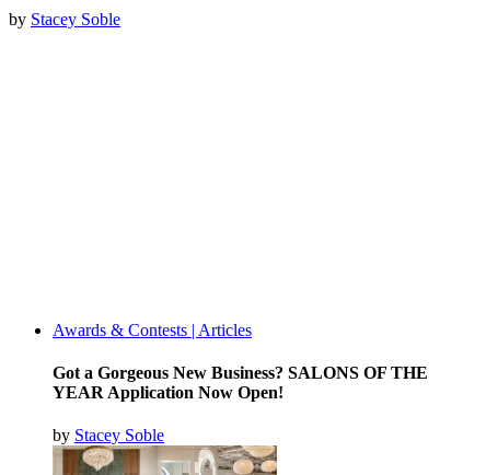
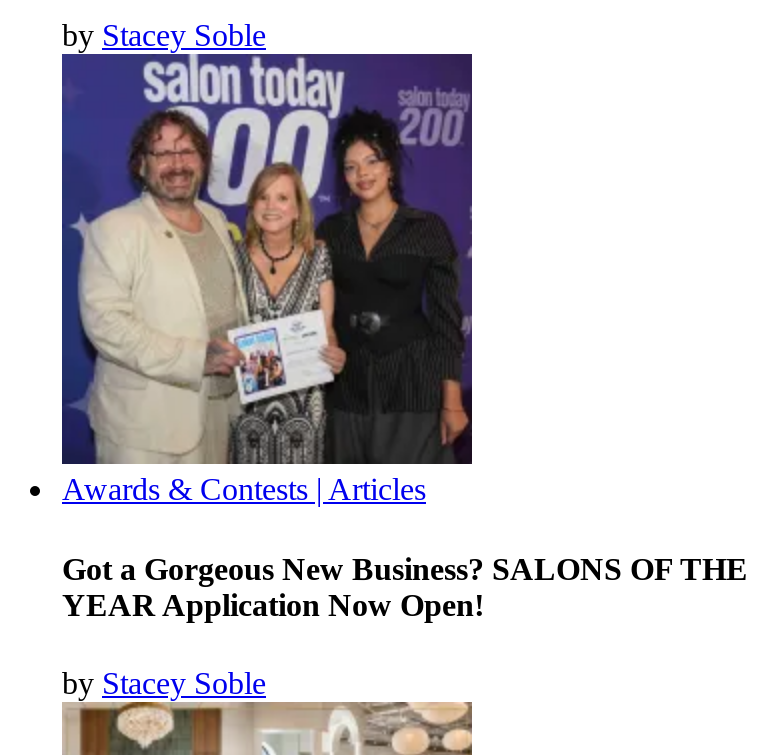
none -> [60,51,474,467] [image]

